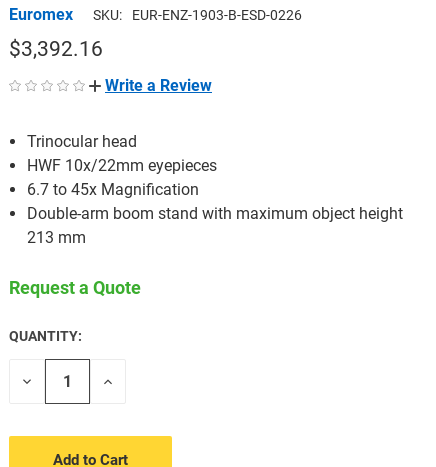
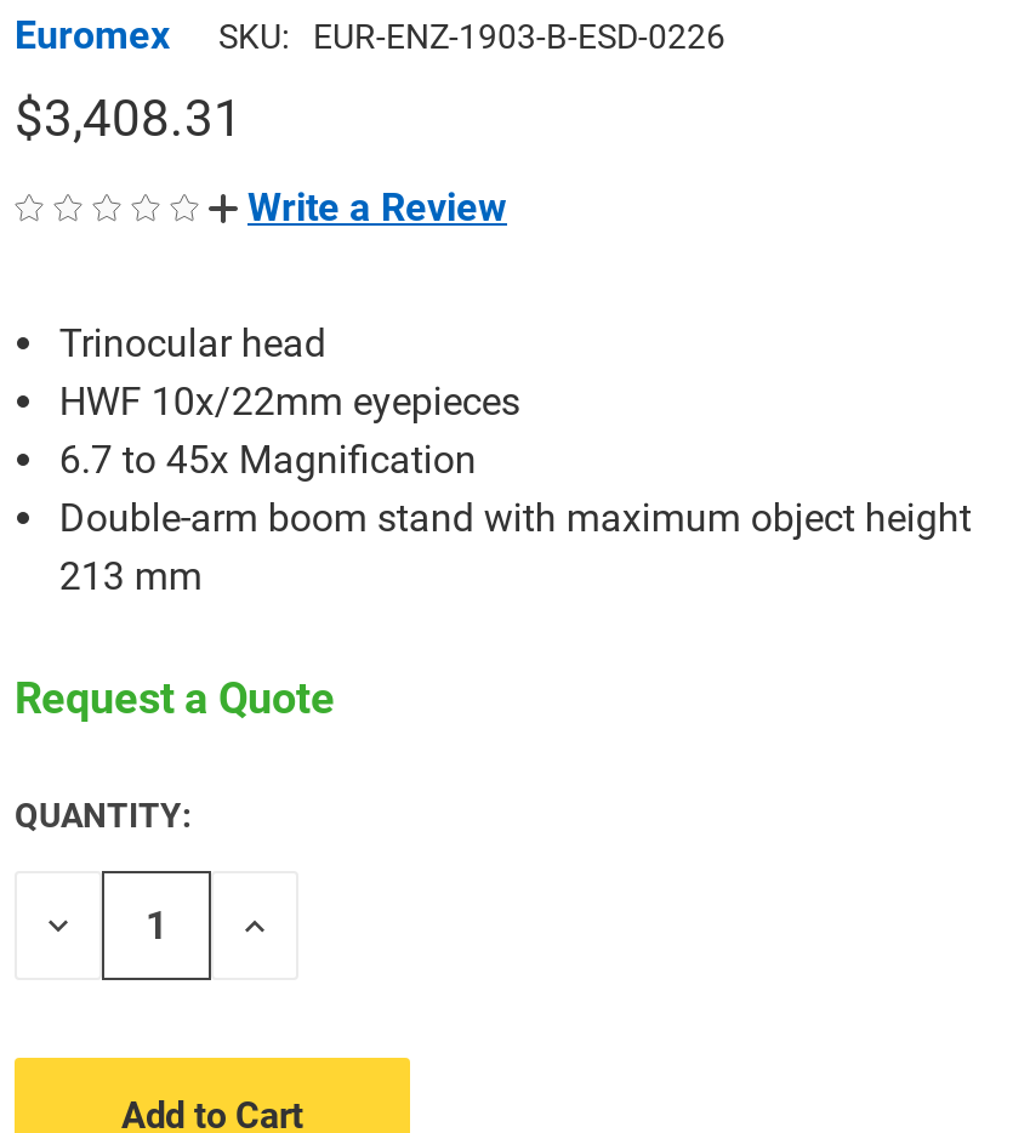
[9,37,103,61] $3,392.16 -> [15,90,243,148] $3,408.31

